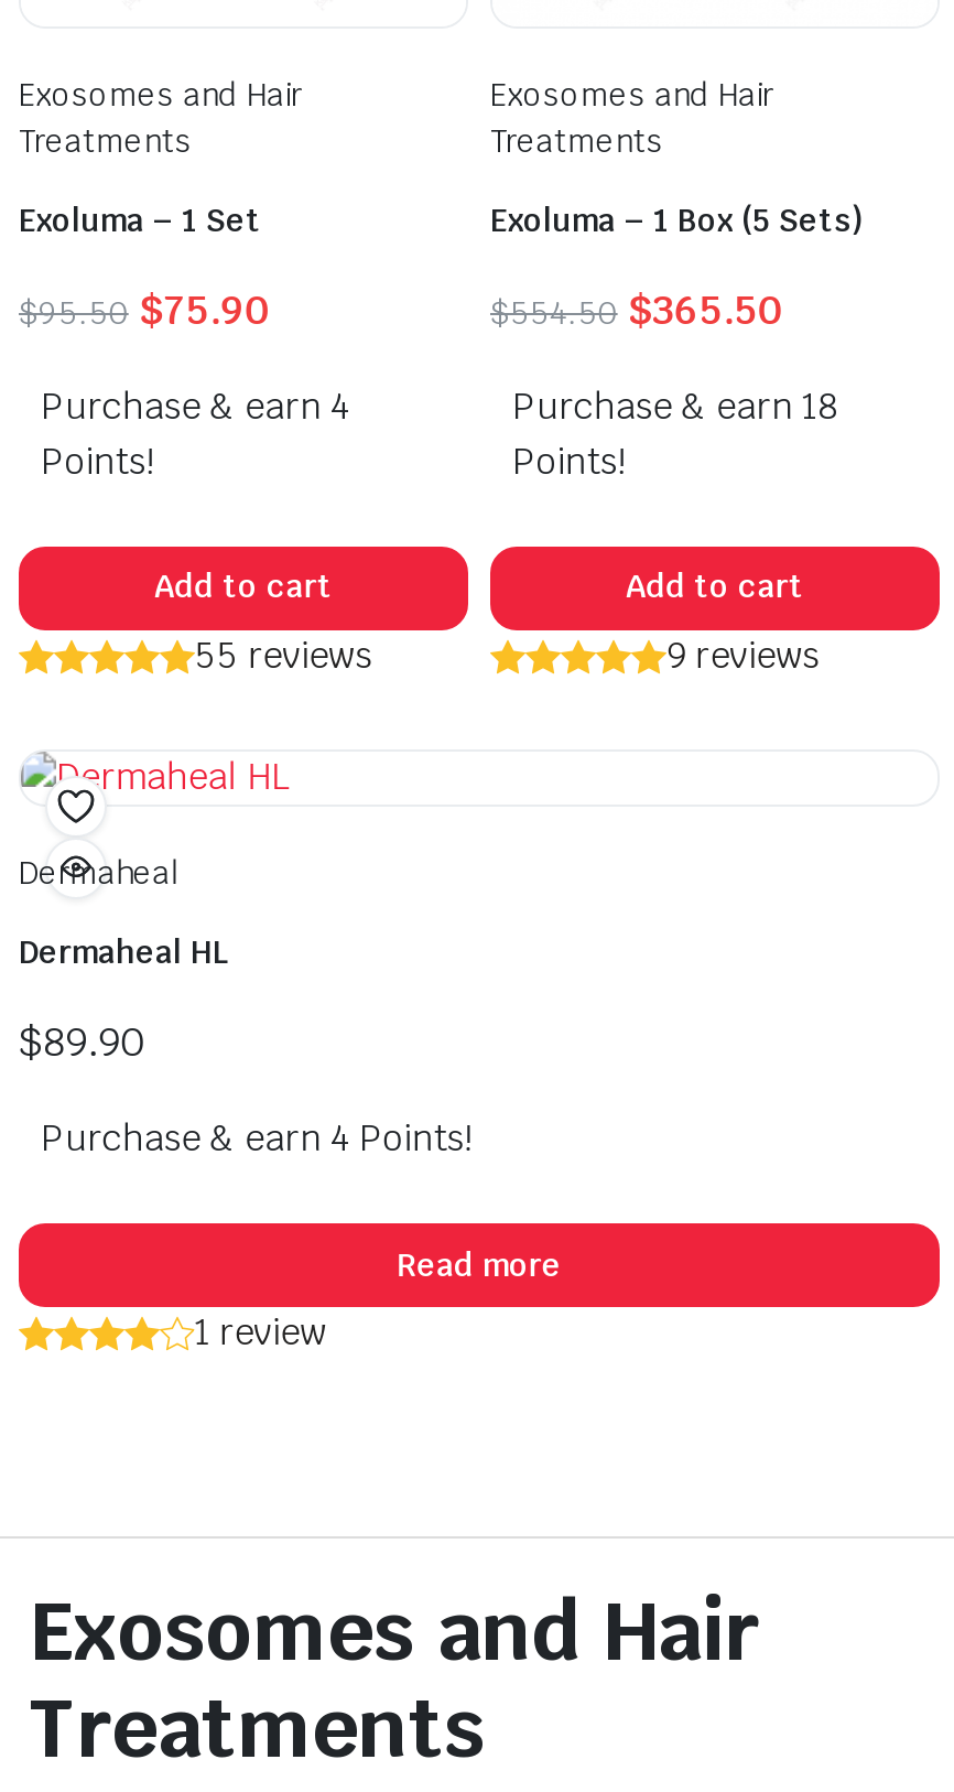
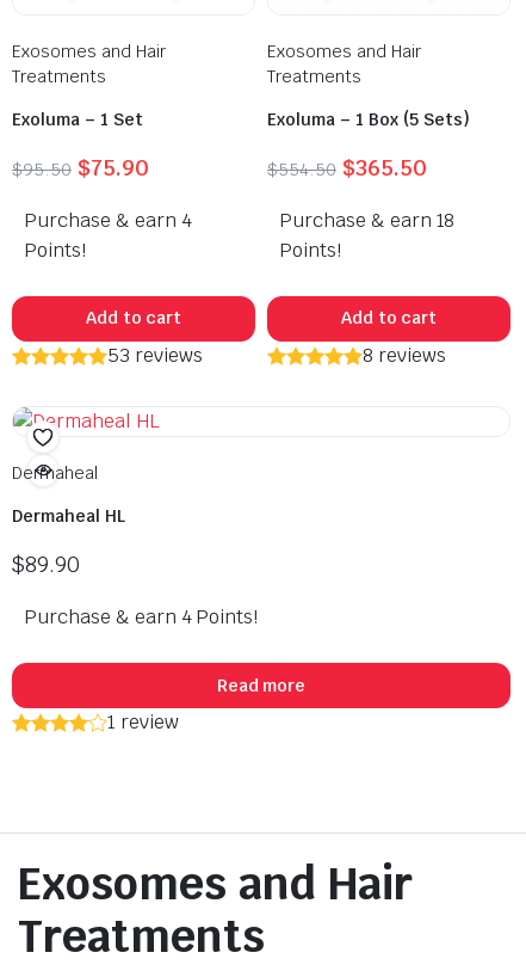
[195,632,373,678] 55 reviews -> [107,342,202,367] 53 reviews
[666,632,820,678] 9 reviews -> [362,342,446,367] 8 reviews

